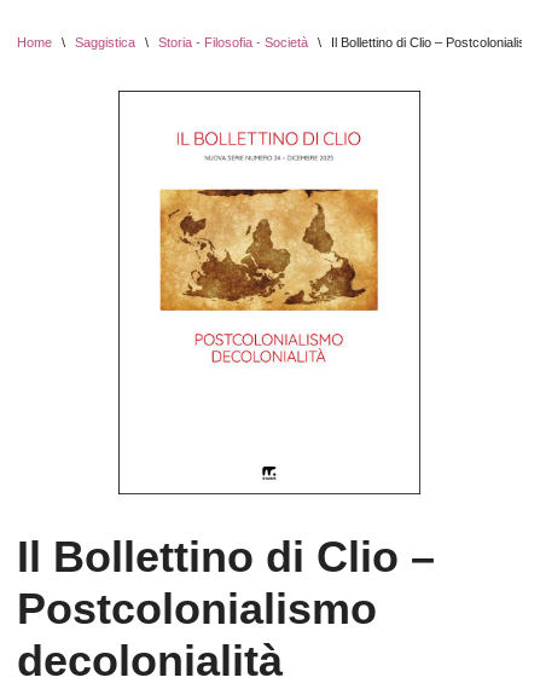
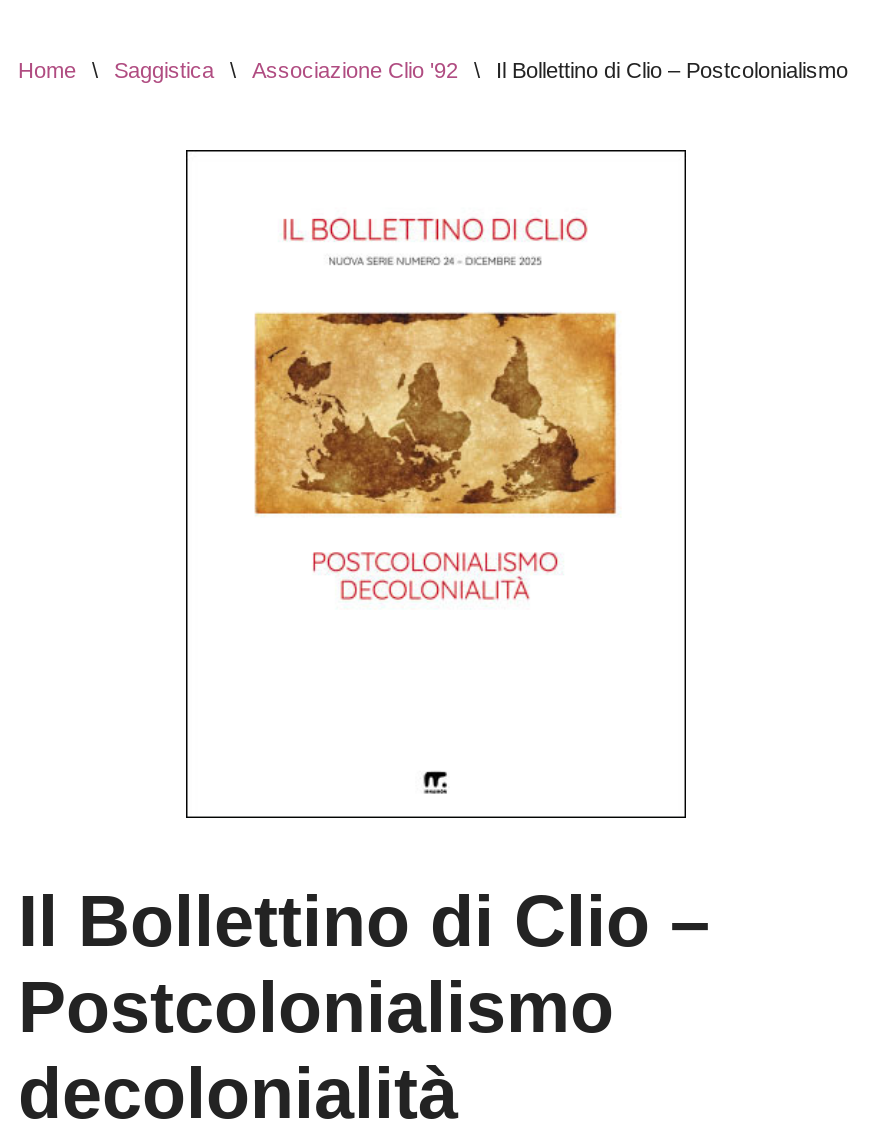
[158,35,308,50] Storia - Filosofia - Società -> [252,58,458,82] Associazione Clio '92

